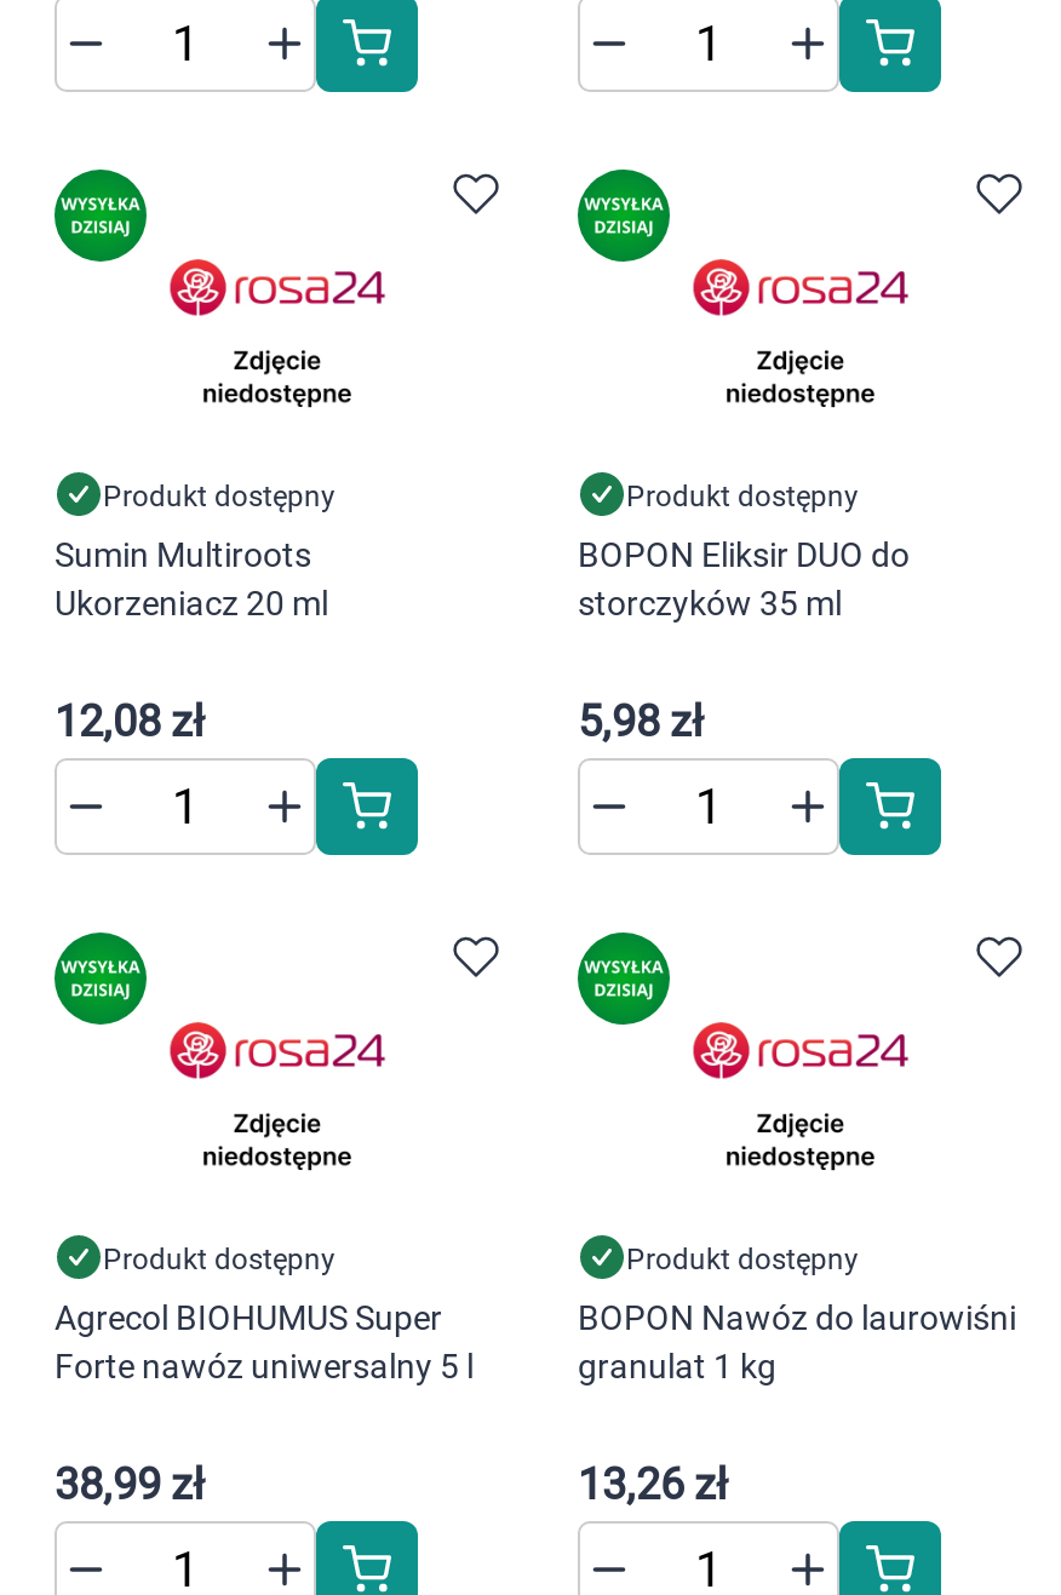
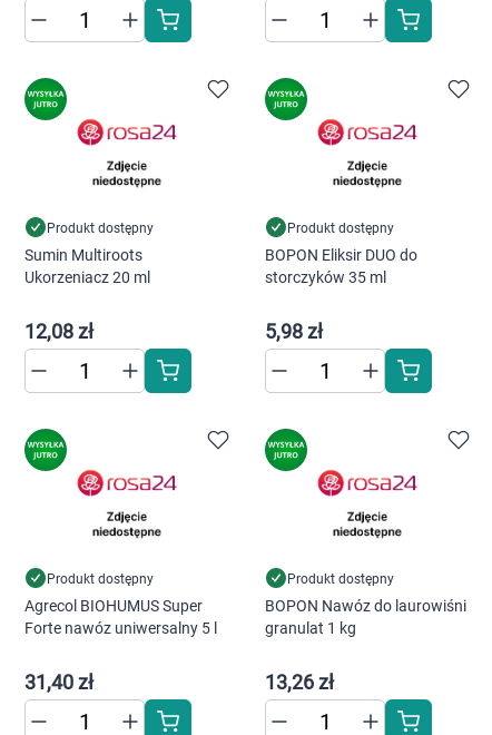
[55,1458,205,1509] 38,99 zł -> [24,670,94,694] 31,40 zł

